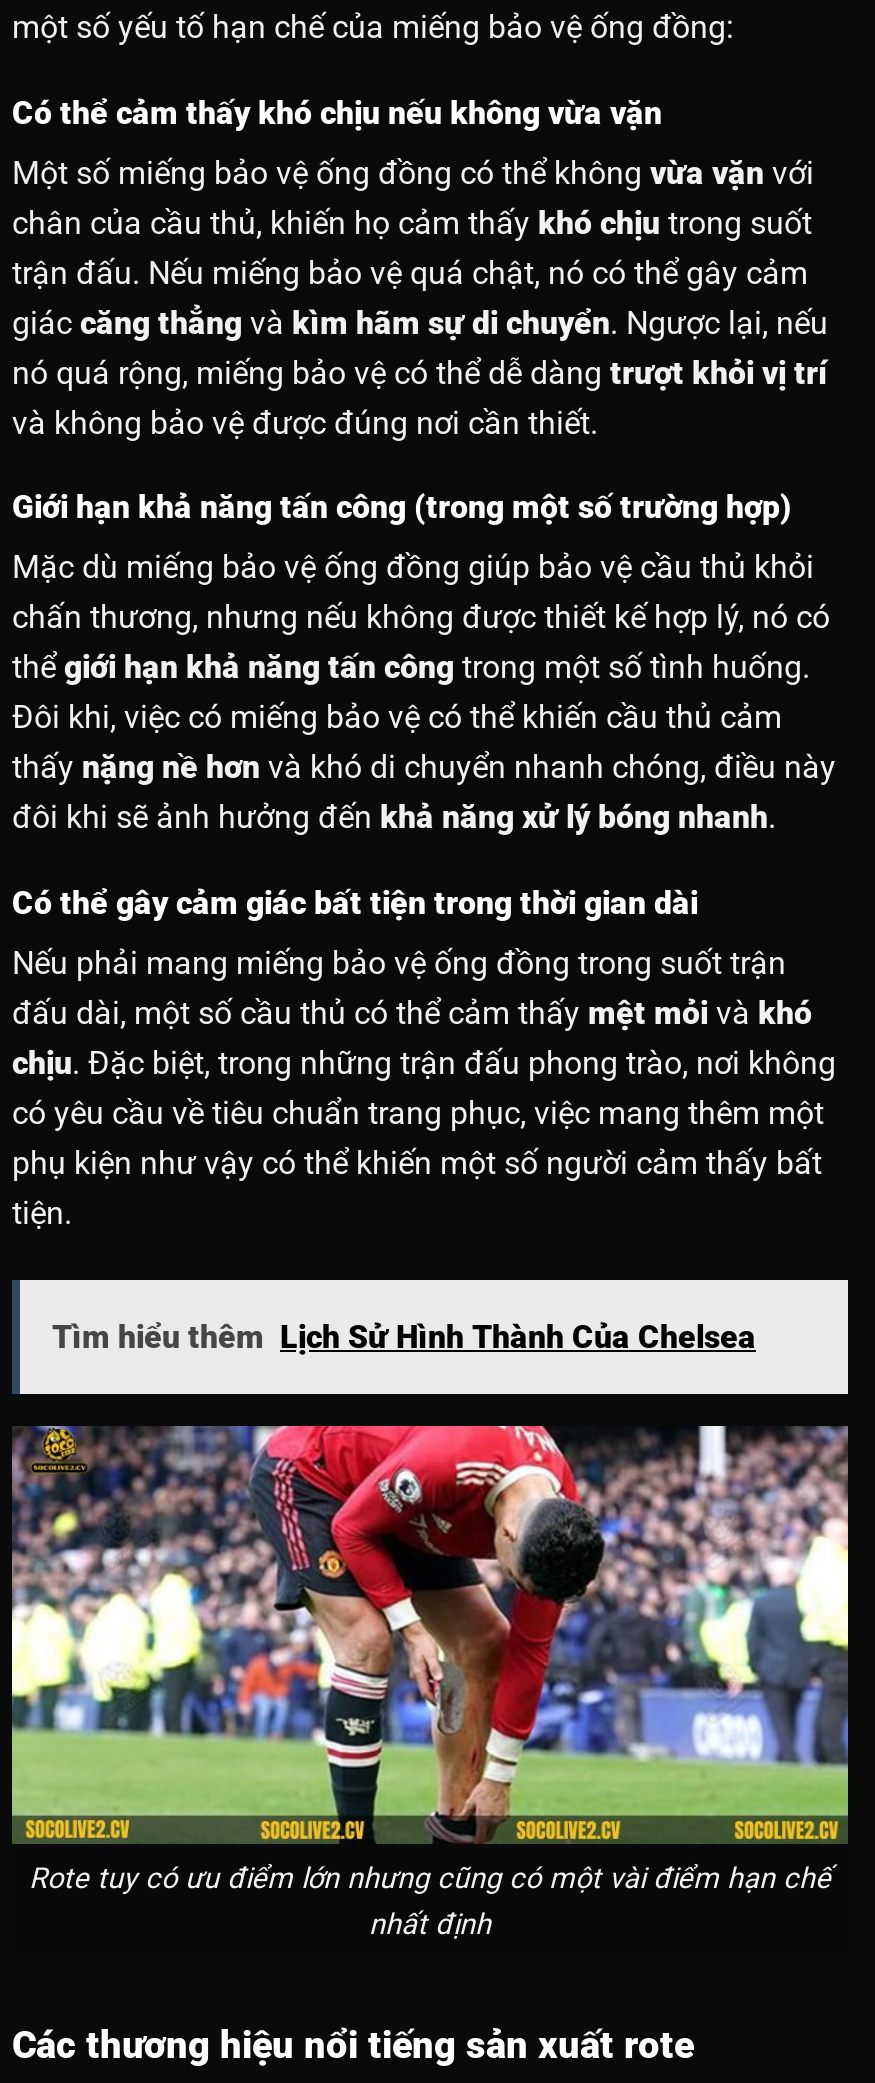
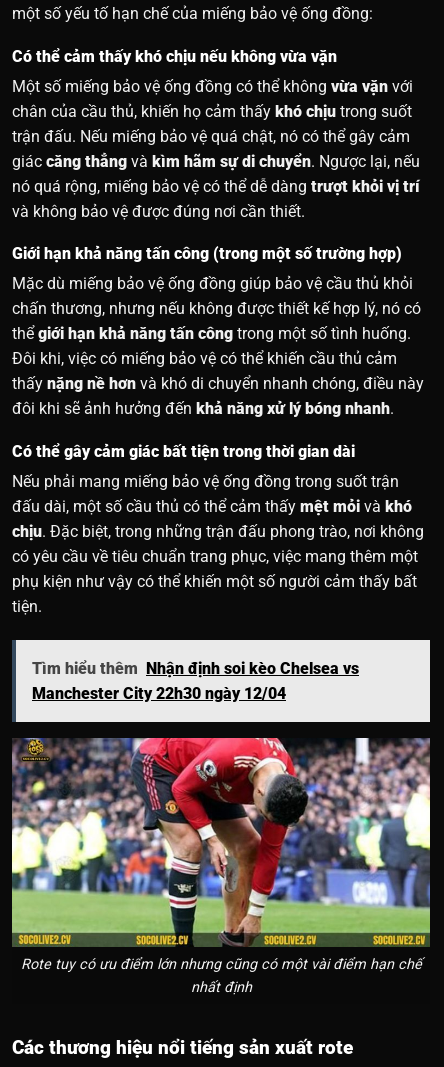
[52,1318,756,1356] Tìm hiểu thêm Lịch Sử Hình Thành Của Chelsea -> [32,659,359,703] Tìm hiểu thêm Nhận định soi kèo Chelsea vs | Manchester City 22h30 ngày 12/04

